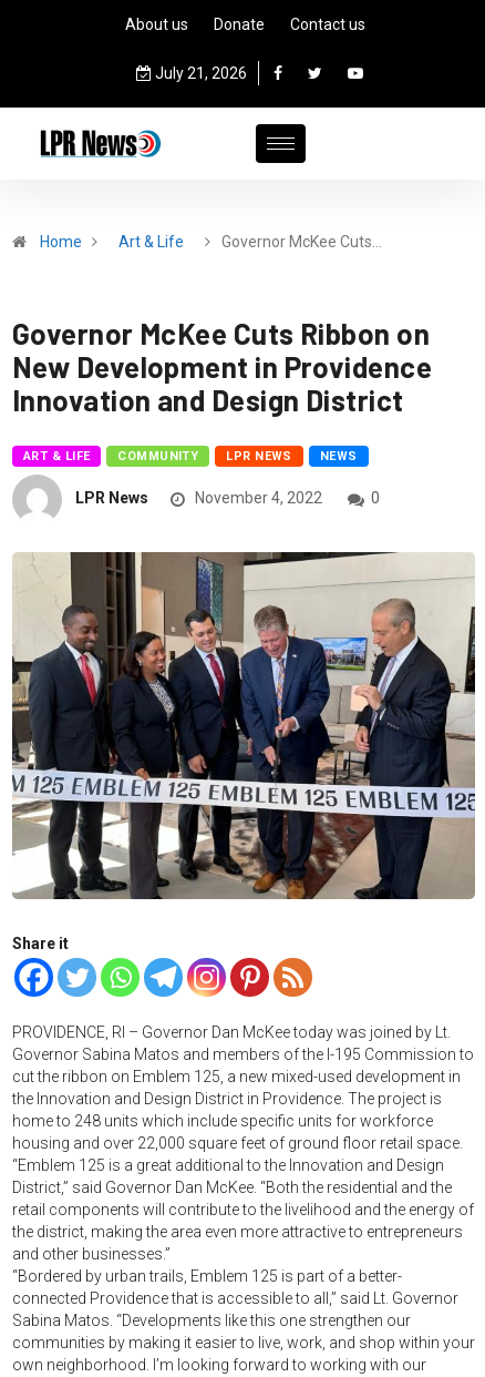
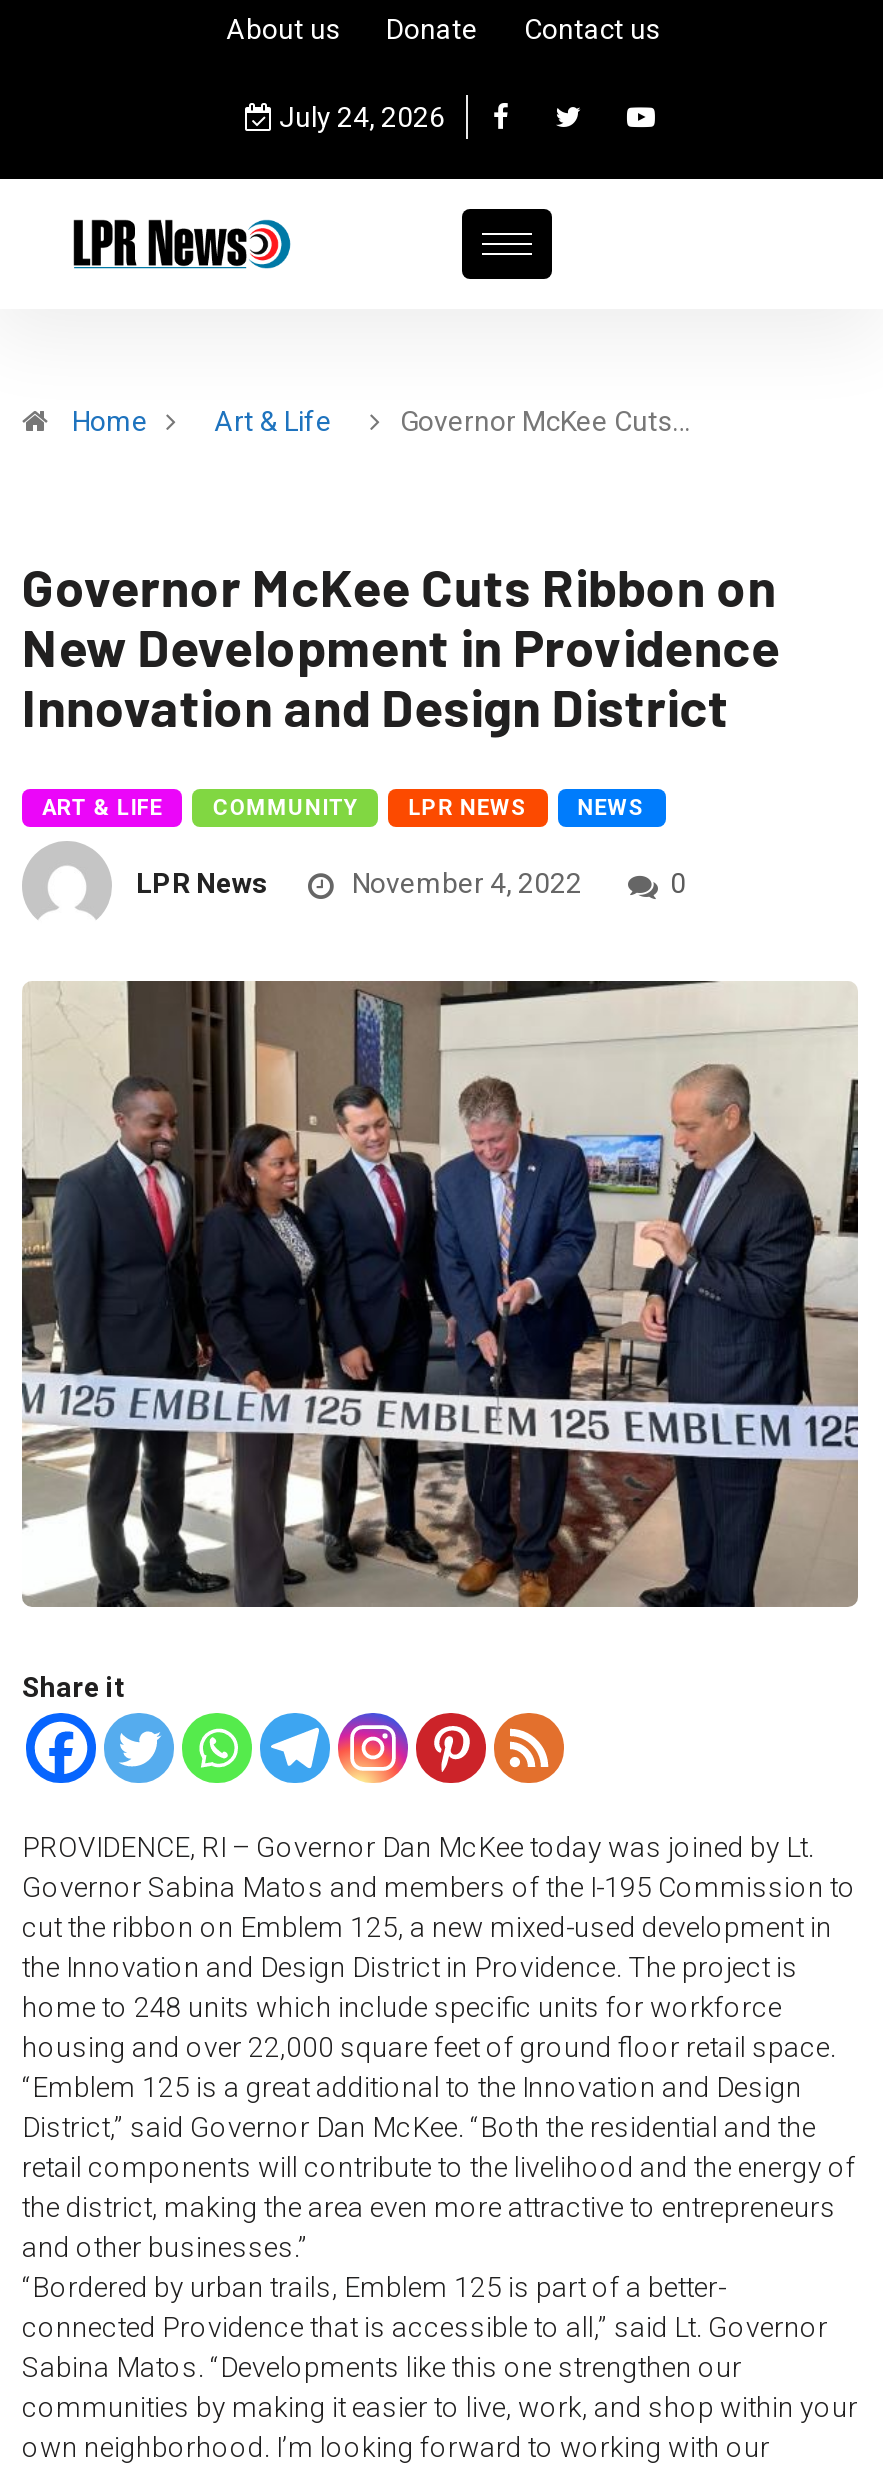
[151,64,246,82] July 21, 2026 -> [273,101,445,133] July 24, 2026

